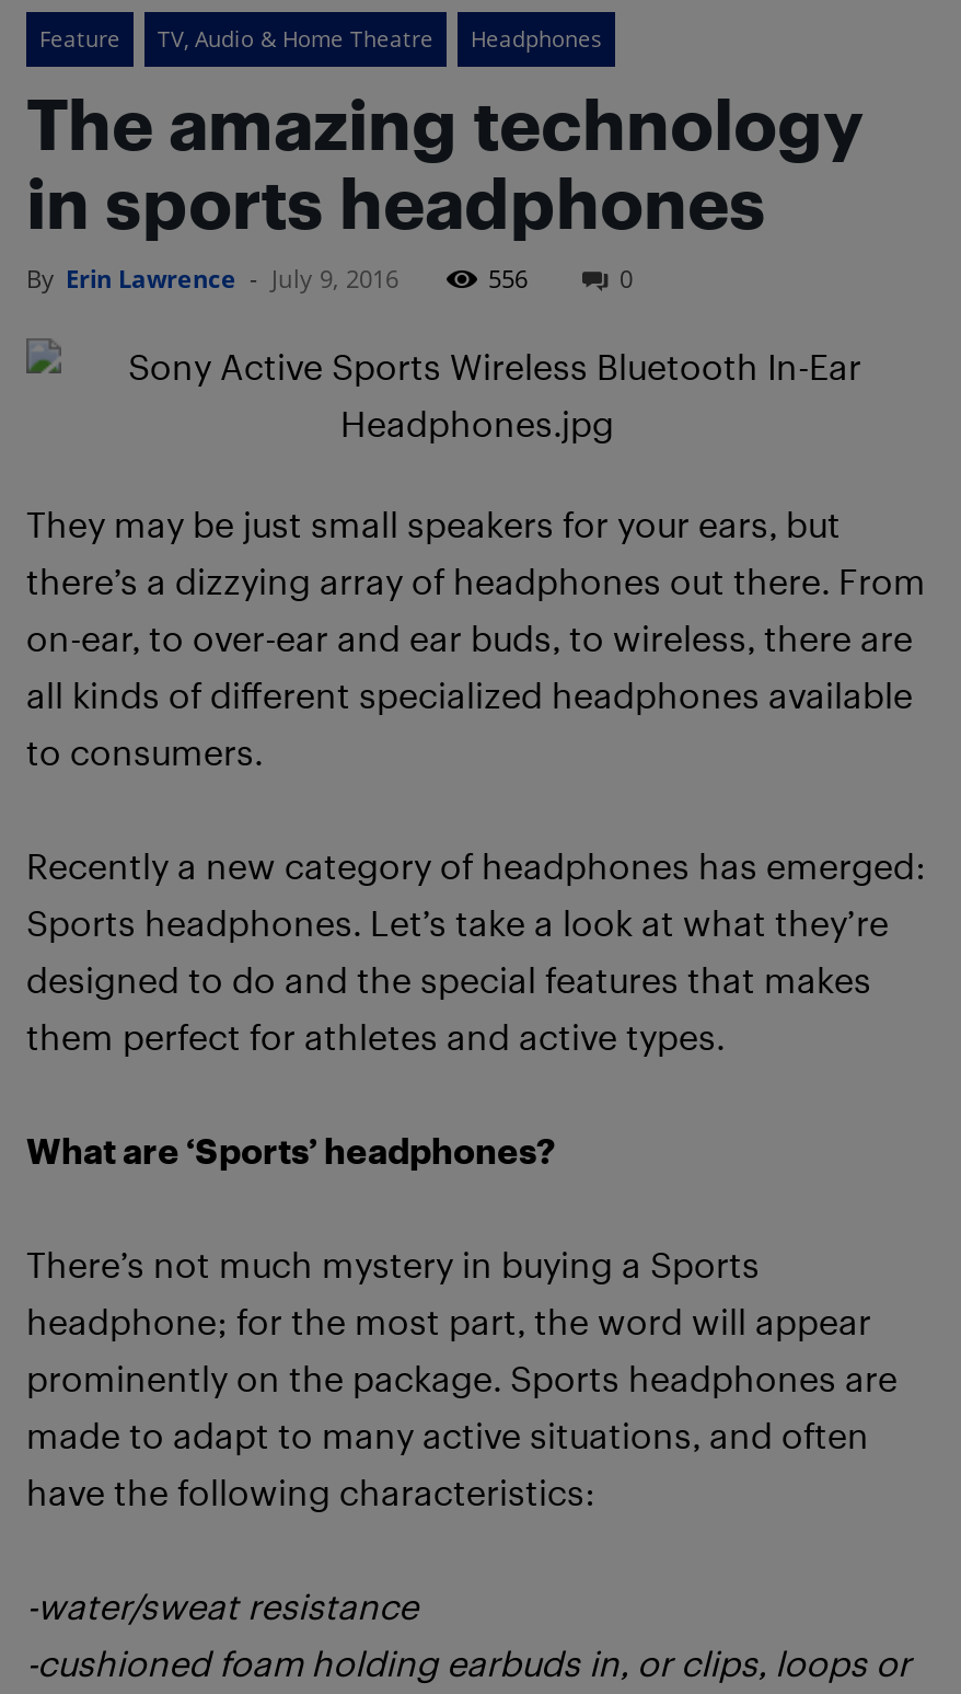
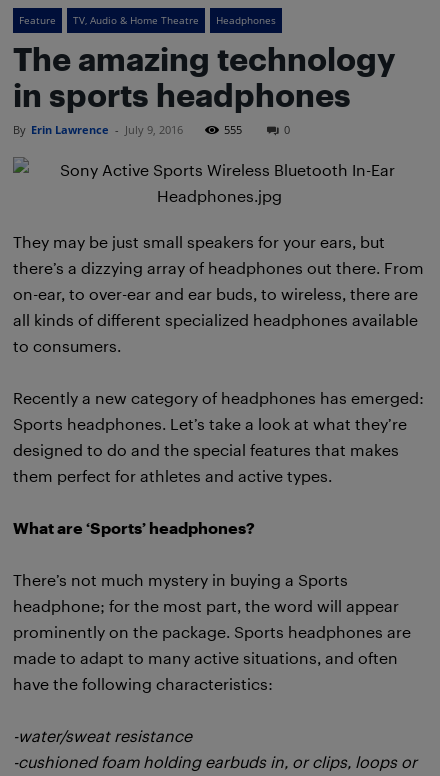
[488,262,528,295] 556 -> [224,122,242,137] 555

